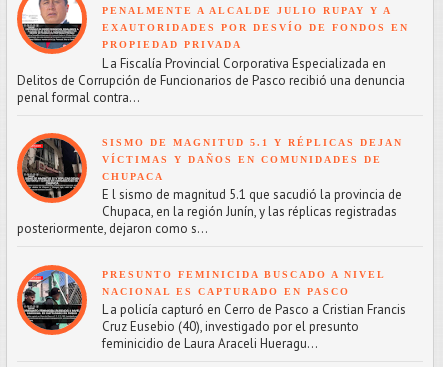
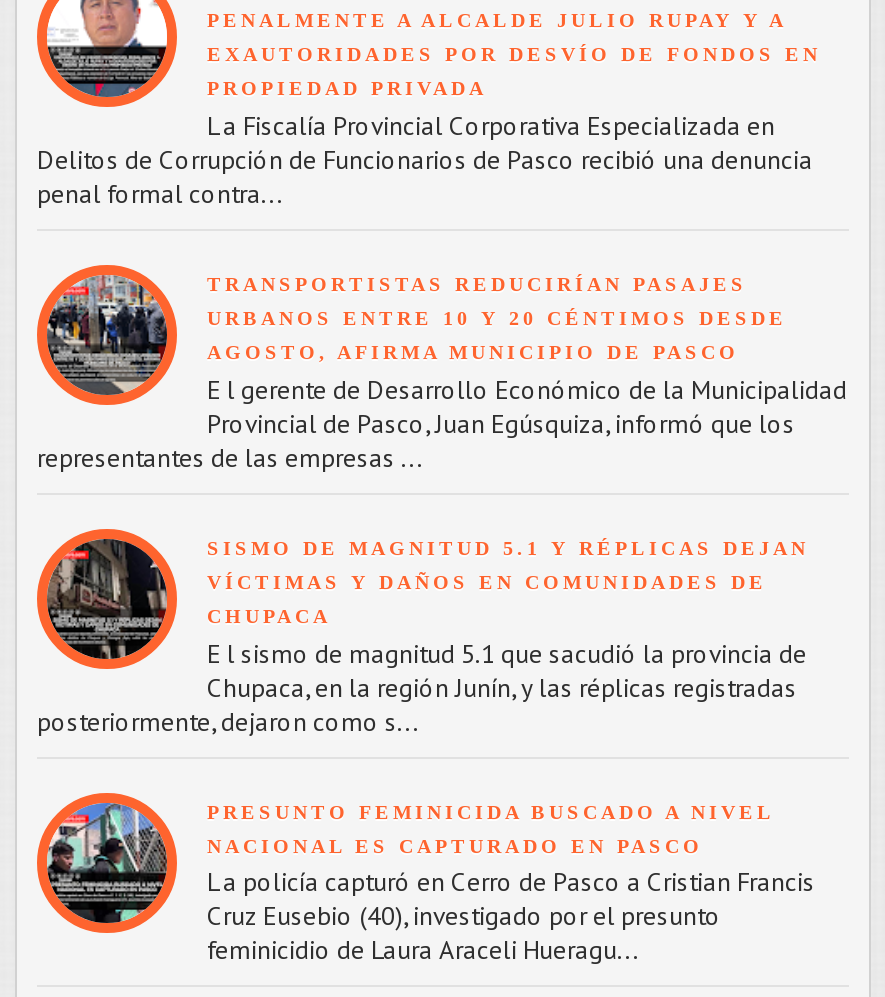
none -> [37,264,847,475] [image] | TRANSPORTISTAS REDUCIRÍAN PASAJES | URBANOS ENTRE 10 Y 20 CÉNTIMOS DESDE | AGOSTO, AFIRMA MUNICIPIO DE PASCO | E l gerente de Desarrollo Económico de la Municipalidad | Provincial de Pasco, Juan Egúsquiza, informó que los | representantes de las empresas ...

